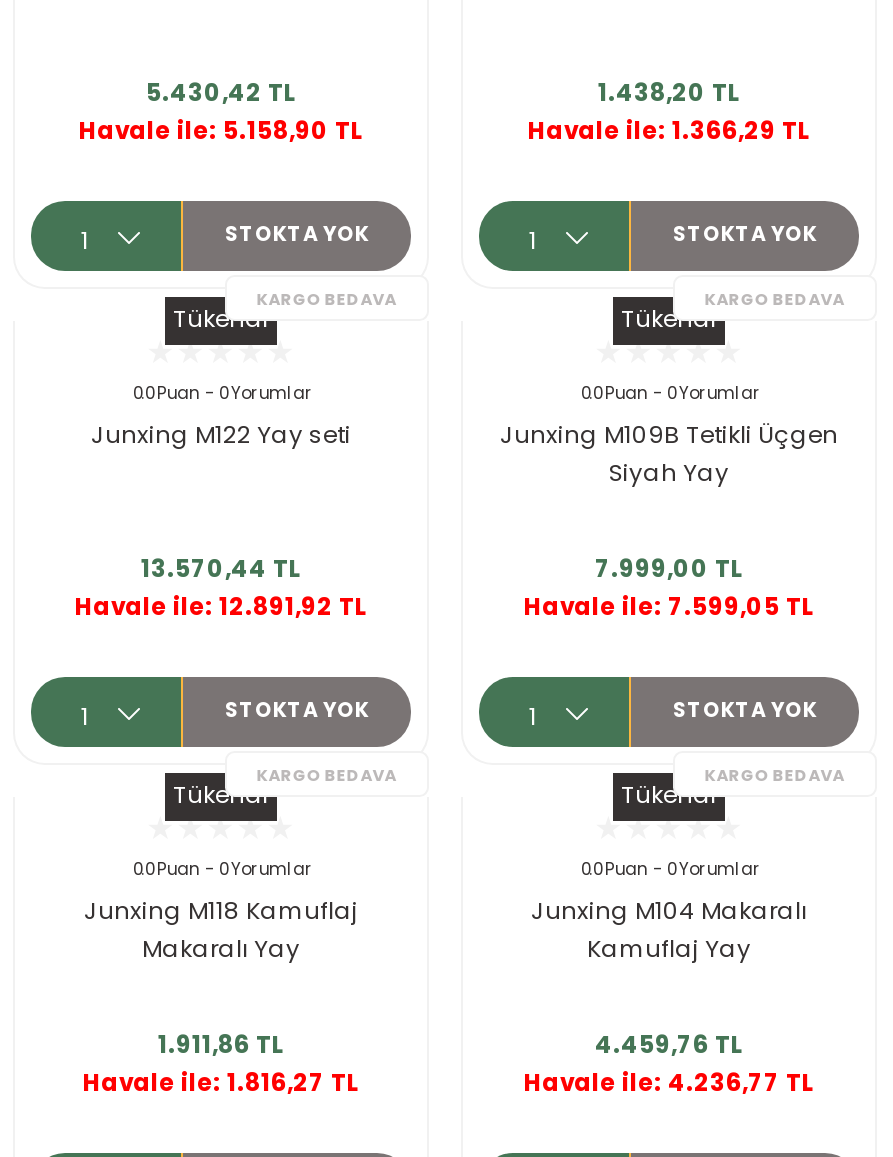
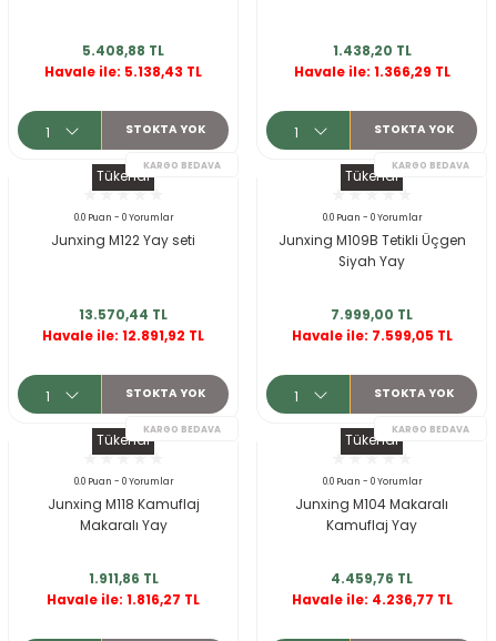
[146,77,296,109] 5.430,42 TL -> [82,42,164,60] 5.408,88 TL
[79,115,363,147] Havale ile: 5.158,90 TL -> [44,63,202,81] Havale ile: 5.138,43 TL

